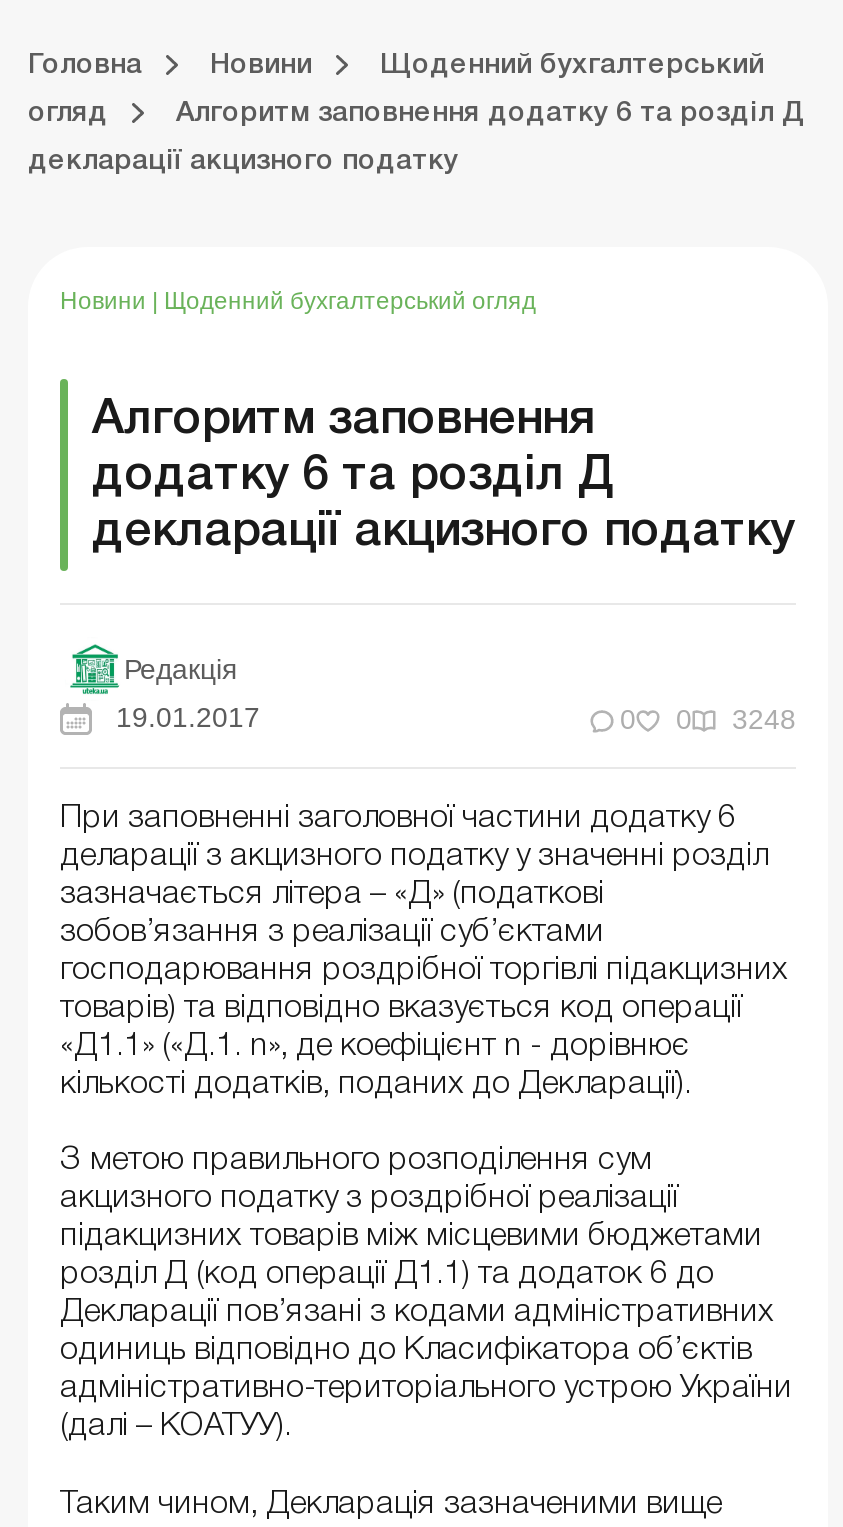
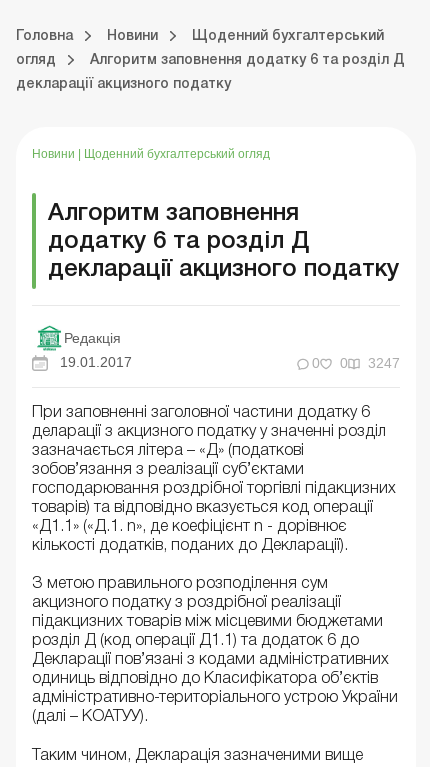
[732,702,796,734] 3248 -> [368,355,400,371] 3247

